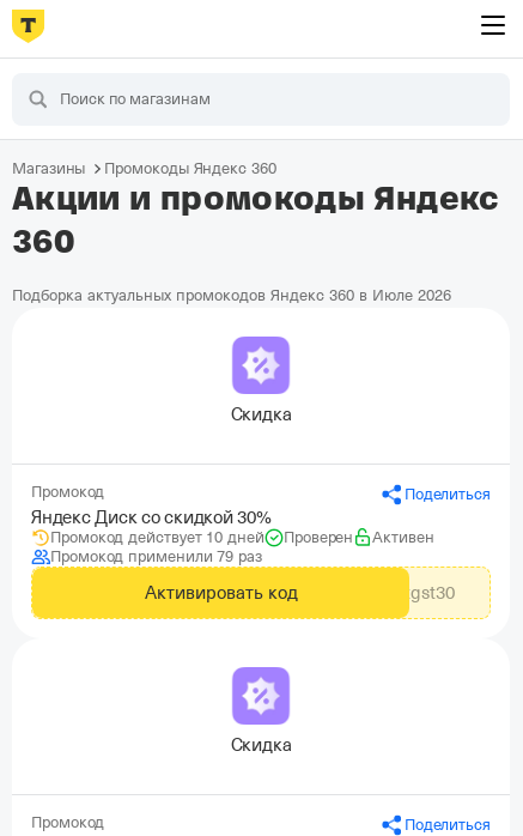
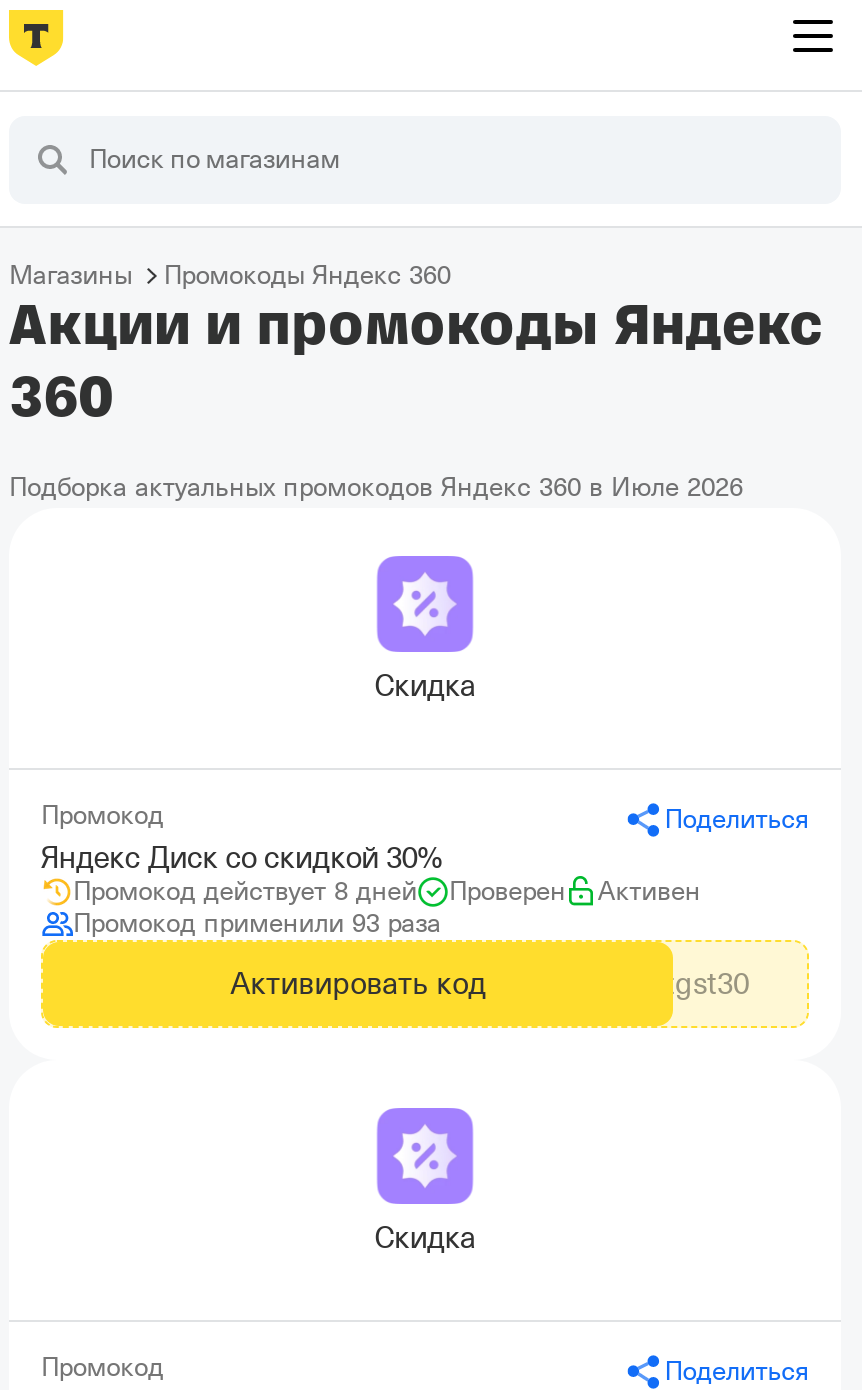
[50,528,264,546] Промокод действует 10 дней -> [73,876,417,906] Промокод действует 8 дней
[50,547,262,565] Промокод применили 79 раз -> [73,908,441,938] Промокод применили 93 раза

